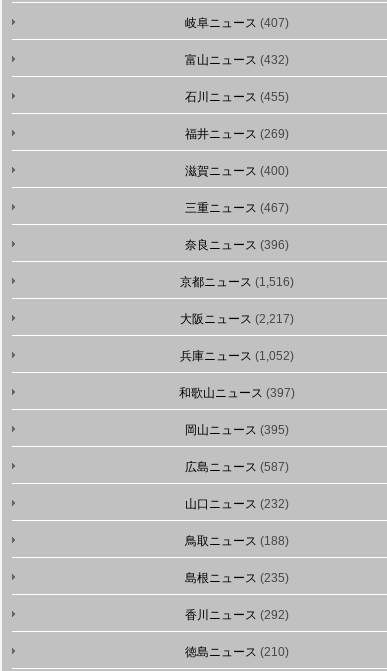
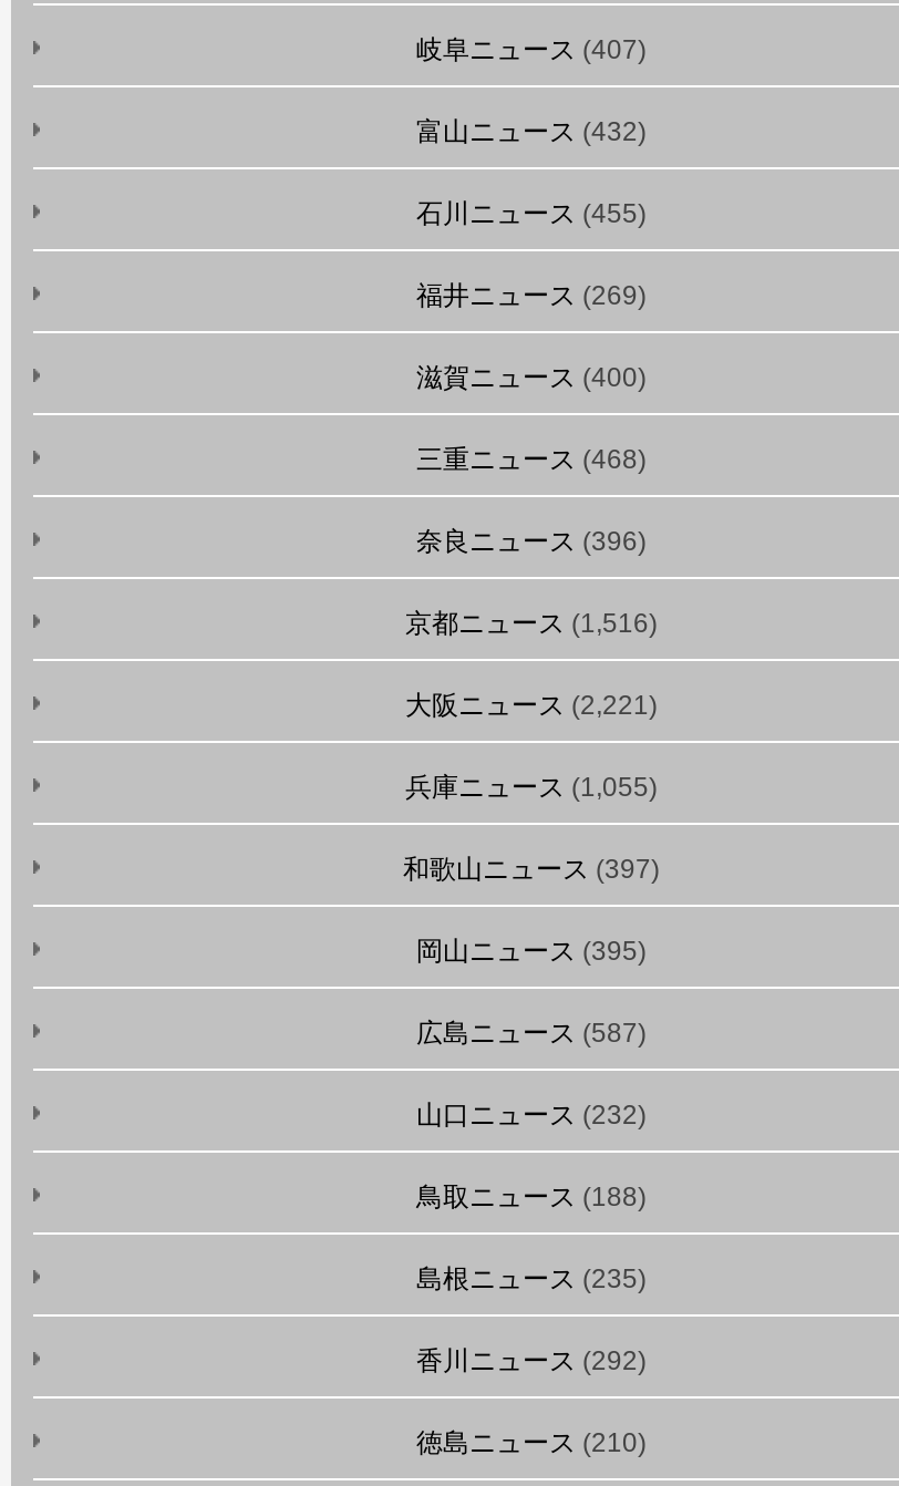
[185,201,289,215] 三重ニュース(467) -> [416,444,647,475] 三重ニュース(468)
[180,312,294,326] 大阪ニュース(2,217) -> [405,690,658,721] 大阪ニュース(2,221)
[180,349,294,363] 兵庫ニュース(1,052) -> [405,772,658,803] 兵庫ニュース(1,055)

